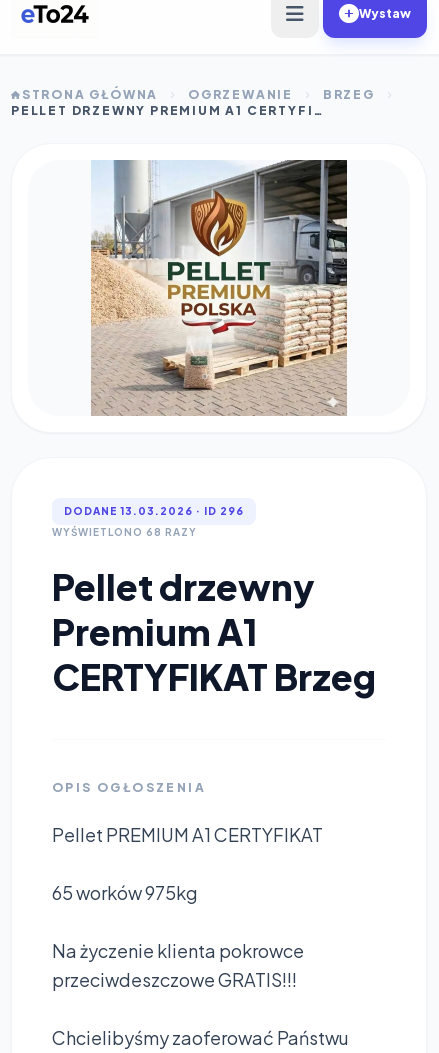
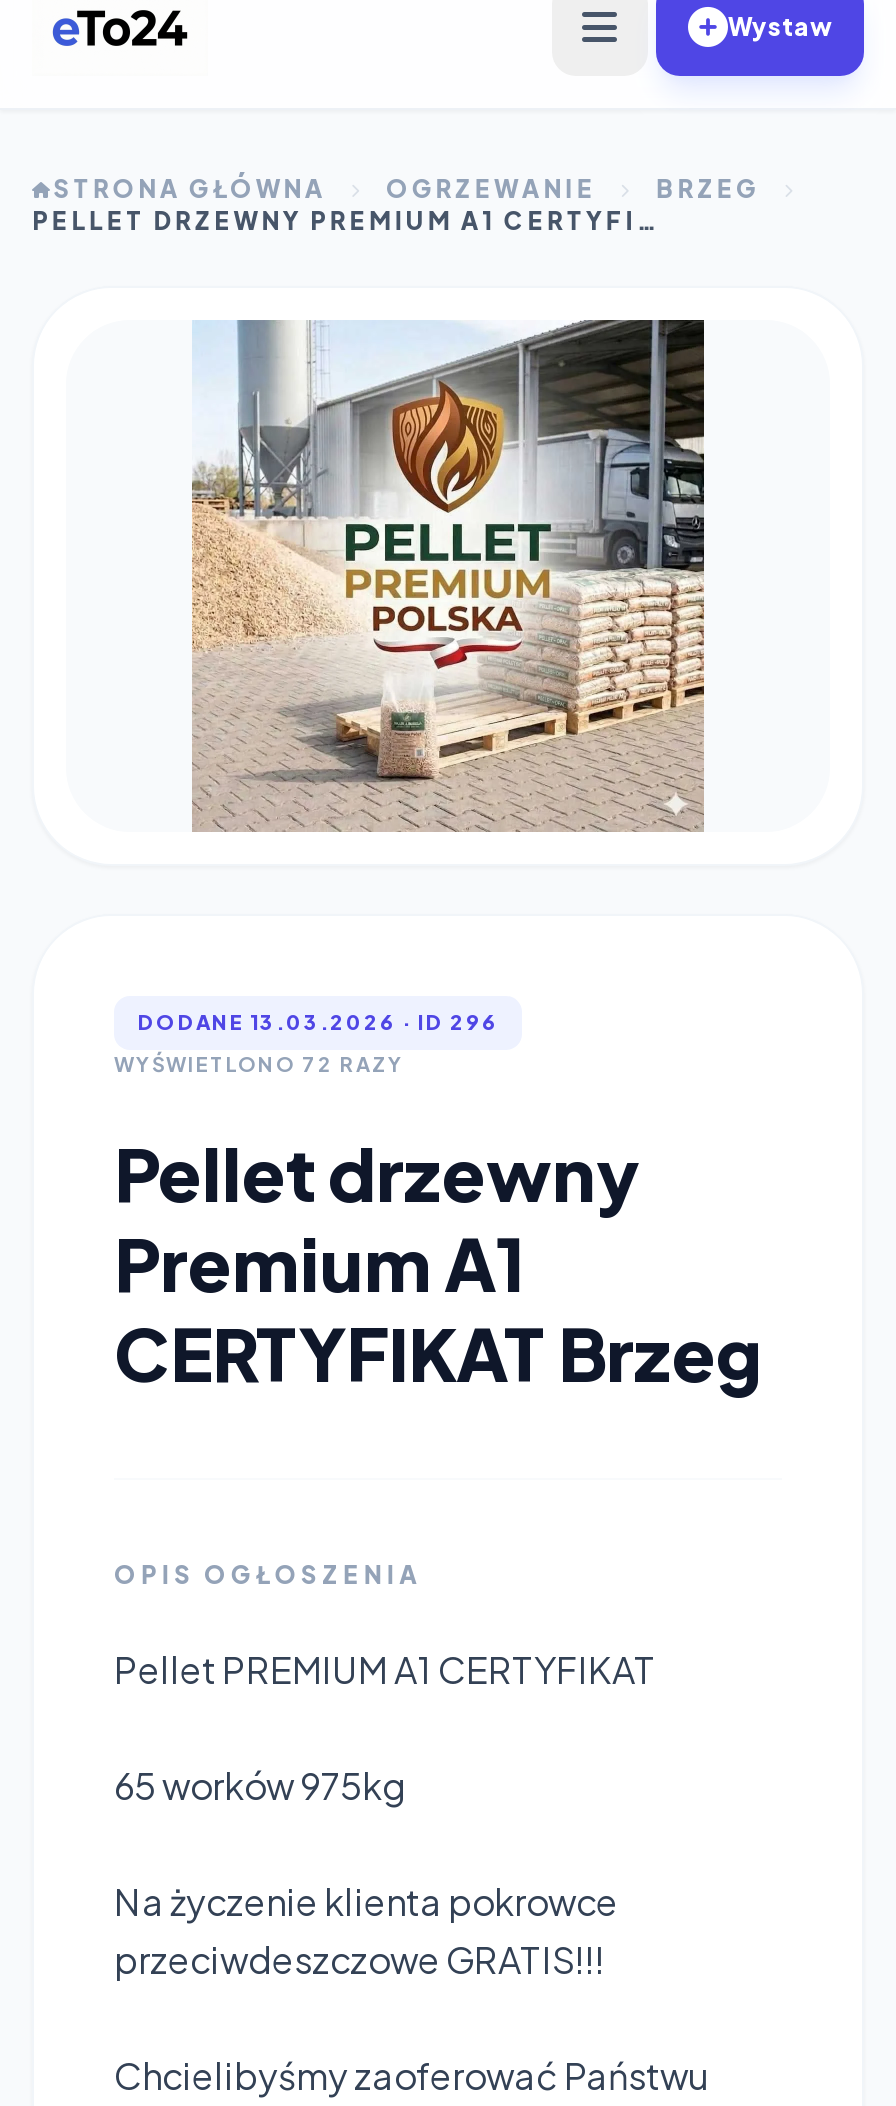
[52,526,197,538] WYŚWIETLONO 68 RAZY -> [114,1052,404,1076] WYŚWIETLONO 72 RAZY

